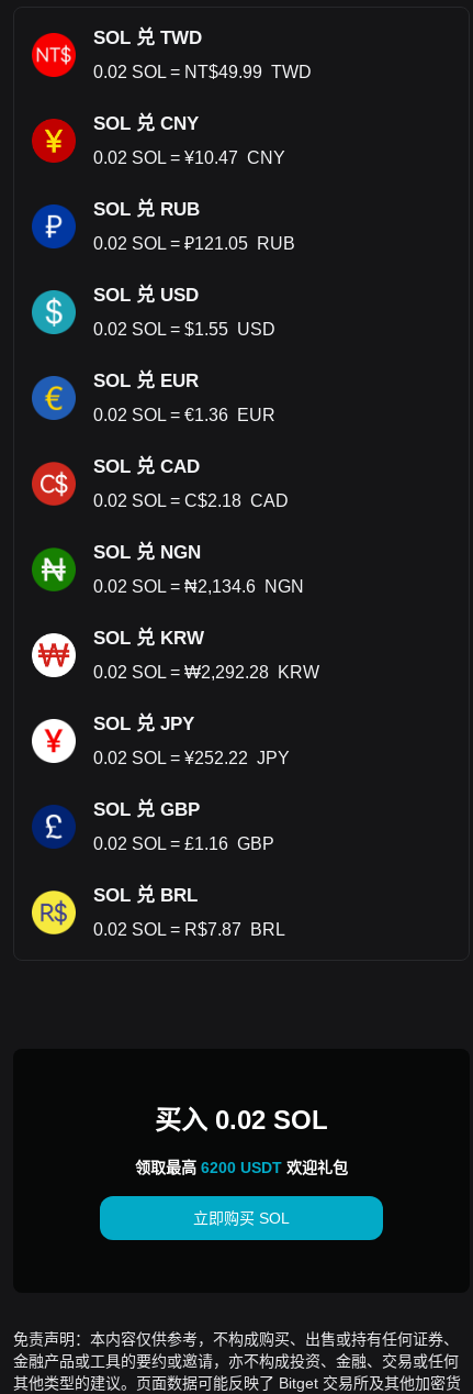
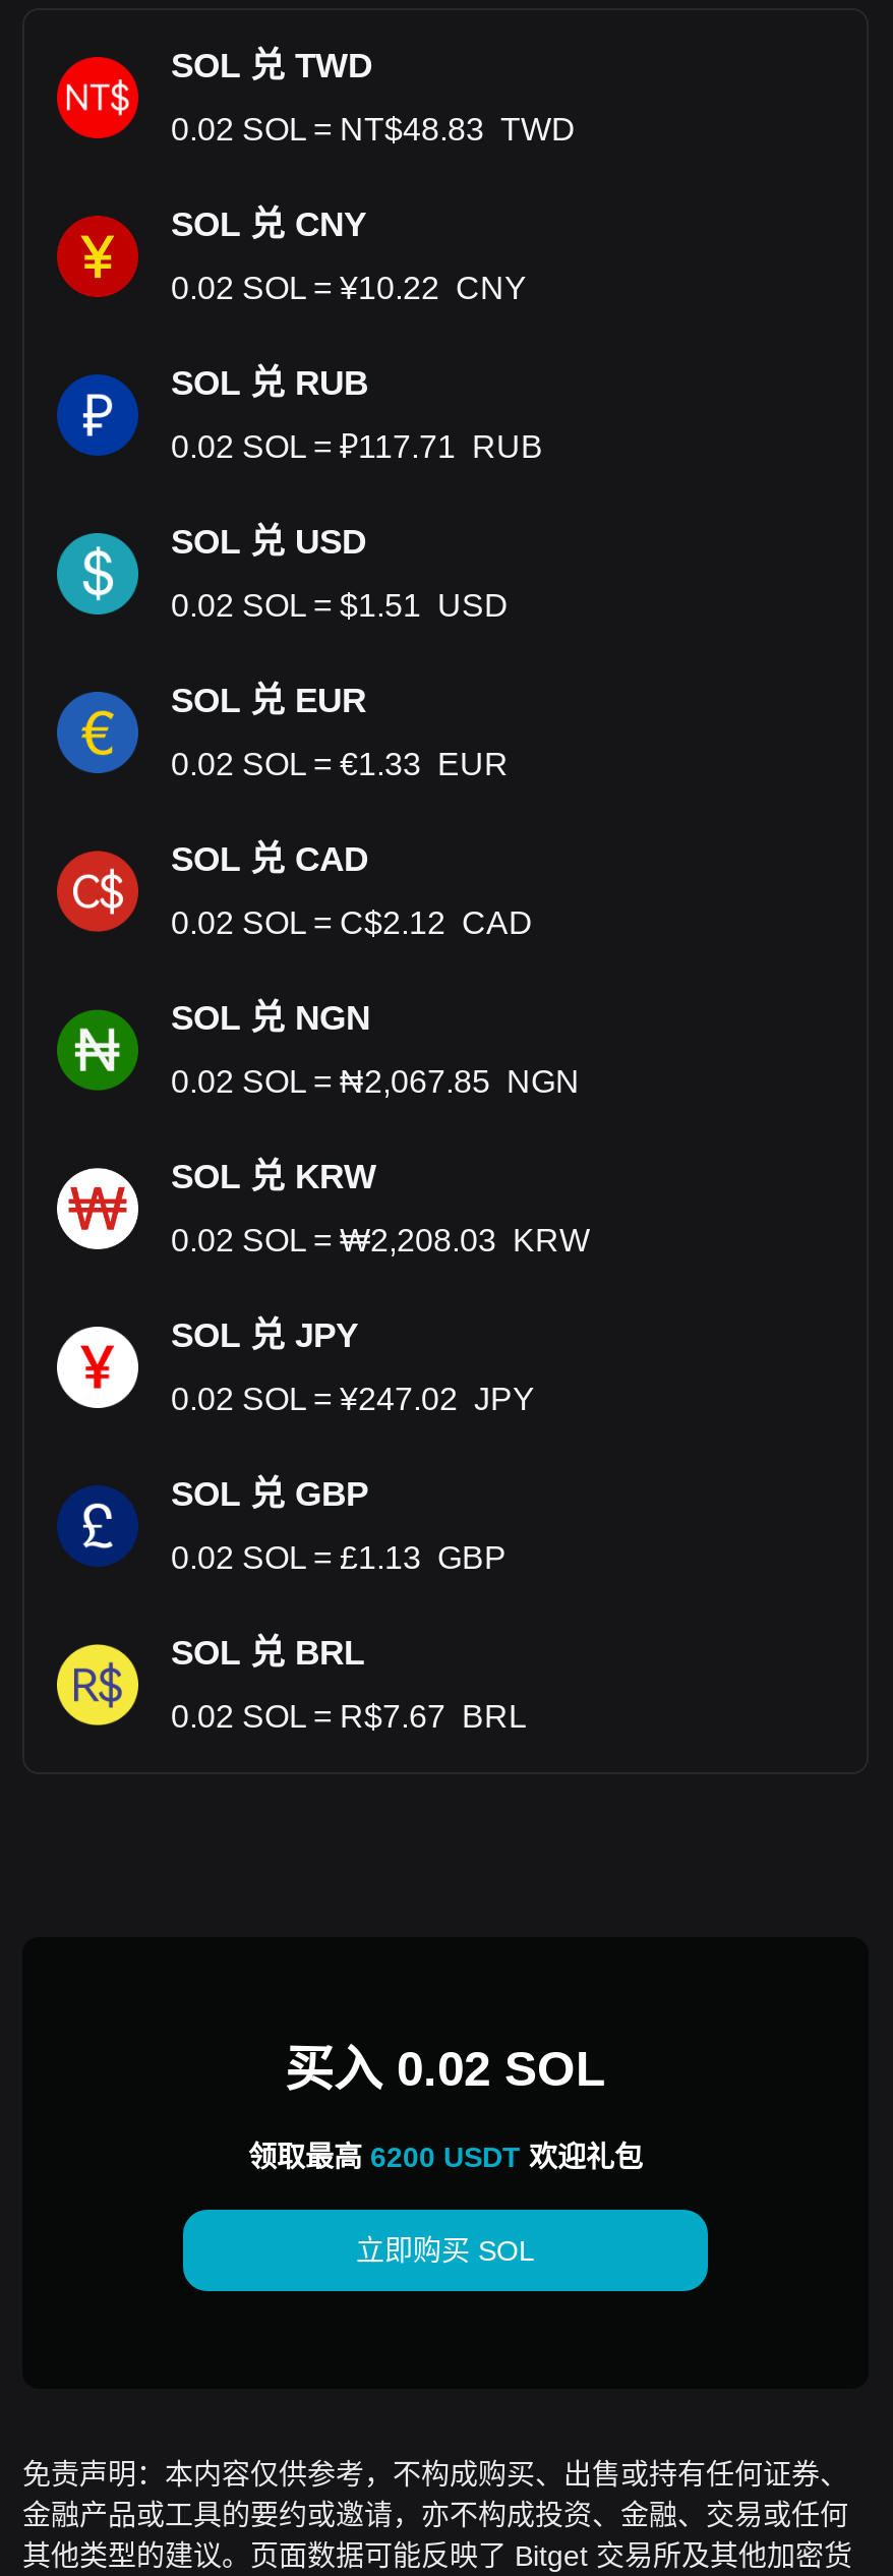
[93,63,312,81] 0.02 SOL = NT$49.99 TWD -> [171,112,576,147] 0.02 SOL = NT$48.83 TWD
[93,148,285,167] 0.02 SOL = ¥10.47 CNY -> [171,271,527,305] 0.02 SOL = ¥10.22 CNY
[93,234,295,253] 0.02 SOL = ₽121.05 RUB -> [171,429,543,464] 0.02 SOL = ₽117.71 RUB
[93,320,275,339] 0.02 SOL = $1.55 USD -> [171,588,509,623] 0.02 SOL = $1.51 USD
[93,406,275,424] 0.02 SOL = €1.36 EUR -> [171,747,509,781] 0.02 SOL = €1.33 EUR
[93,491,289,510] 0.02 SOL = C$2.18 CAD -> [171,905,533,940] 0.02 SOL = C$2.12 CAD
[93,577,304,596] 0.02 SOL = ₦2,134.6 NGN -> [171,1064,580,1099] 0.02 SOL = ₦2,067.85 NGN
[93,663,319,682] 0.02 SOL = ₩2,292.28 KRW -> [171,1223,590,1257] 0.02 SOL = ₩2,208.03 KRW
[93,749,290,767] 0.02 SOL = ¥252.22 JPY -> [171,1382,535,1416] 0.02 SOL = ¥247.02 JPY
[93,834,274,853] 0.02 SOL = £1.16 GBP -> [171,1540,507,1575] 0.02 SOL = £1.13 GBP
[93,920,285,939] 0.02 SOL = R$7.87 BRL -> [171,1699,527,1734] 0.02 SOL = R$7.67 BRL

